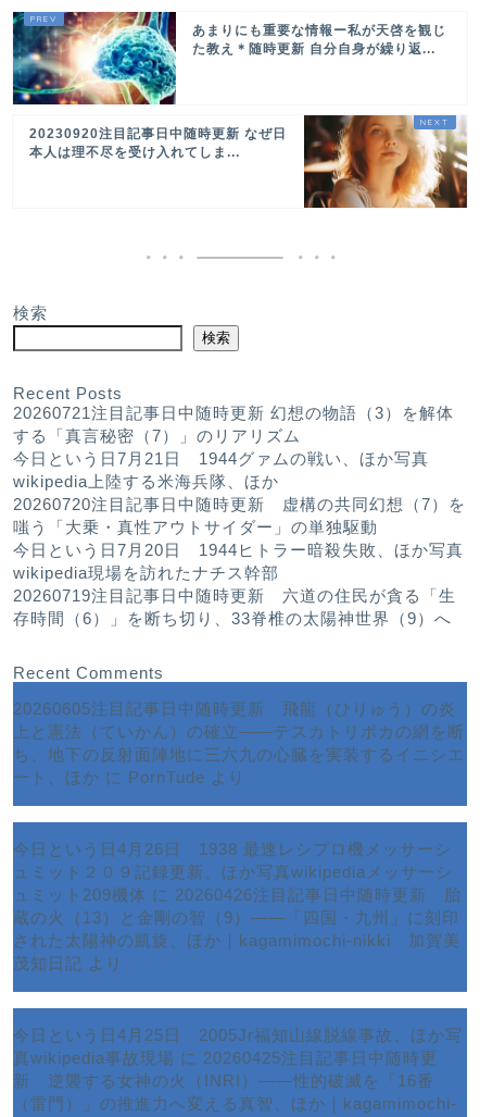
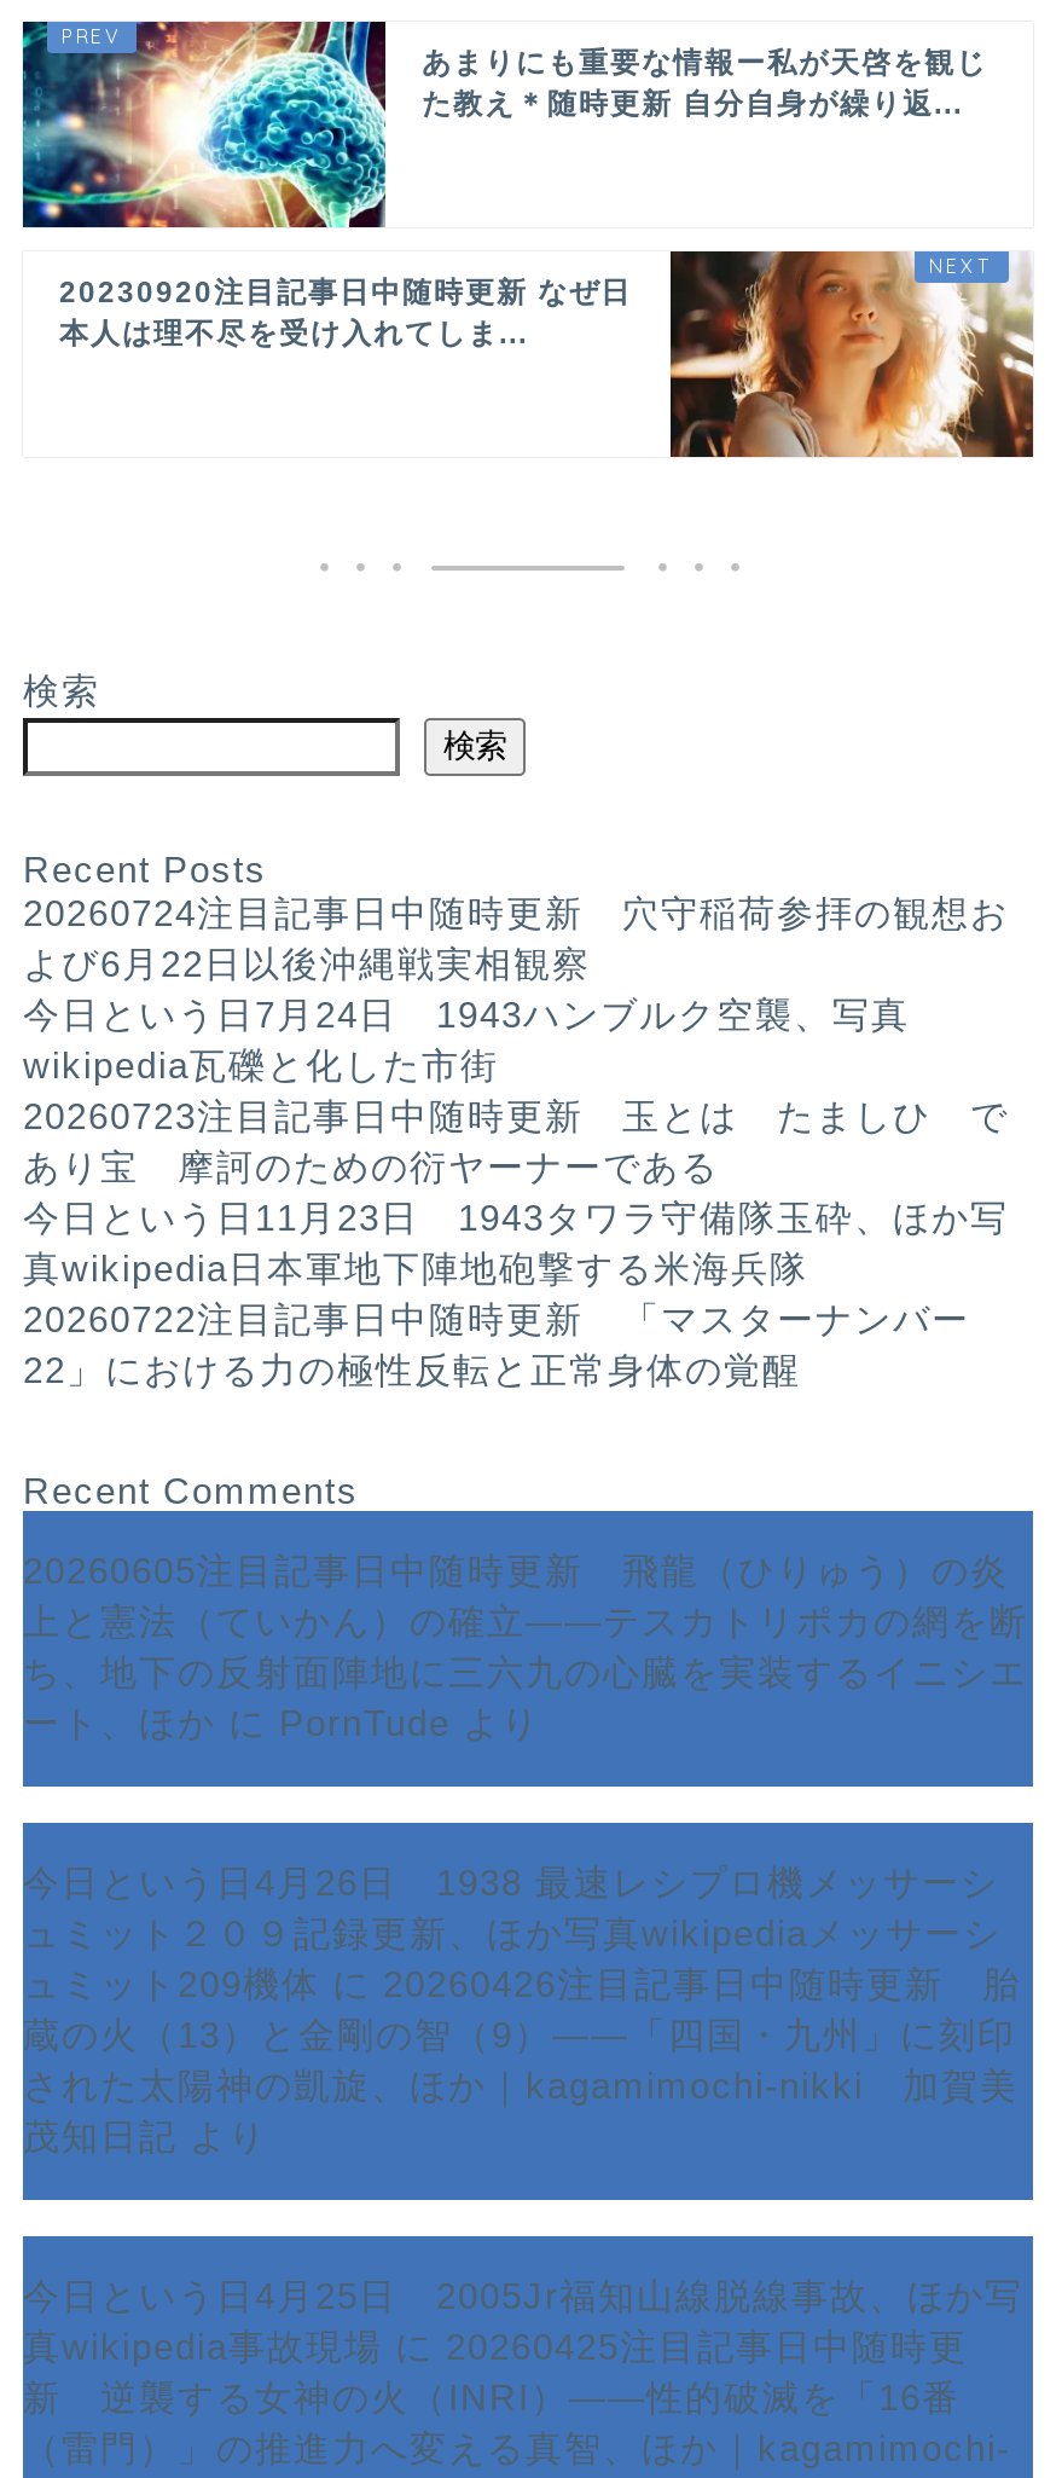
[13,404,466,628] 20260721注目記事日中随時更新 幻想の物語（3）を解体 | する「真言秘密（7）」のリアリズム | 今日という日7月21日 1944グァムの戦い、ほか写真 | wikipedia上陸する米海兵隊、ほか | 20260720注目記事日中随時更新 虚構の共同幻想（7）を | 嗤う「大乗・真性アウトサイダー」の単独駆動 | 今日という日7月20日 1944ヒトラー暗殺失敗、ほか写真 | wikipedia現場を訪れたナチス幹部 | 20260719注目記事日中随時更新 六道の住民が貪る「生 | 存時間（6）」を断ち切り、33脊椎の太陽神世界（9）へ -> [23,892,1009,1390] 20260724注目記事日中随時更新 穴守稲荷参拝の観想お | よび6月22日以後沖縄戦実相観察 | 今日という日7月24日 1943ハンブルク空襲、写真 | wikipedia瓦礫と化した市街 | 20260723注目記事日中随時更新 玉とは たましひ で | あり宝 摩訶のための衍ヤーナーである | 今日という日11月23日 1943タワラ守備隊玉砕、ほか写 | 真wikipedia日本軍地下陣地砲撃する米海兵隊 | 20260722注目記事日中随時更新 「マスターナンバー | 22」における力の極性反転と正常身体の覚醒

